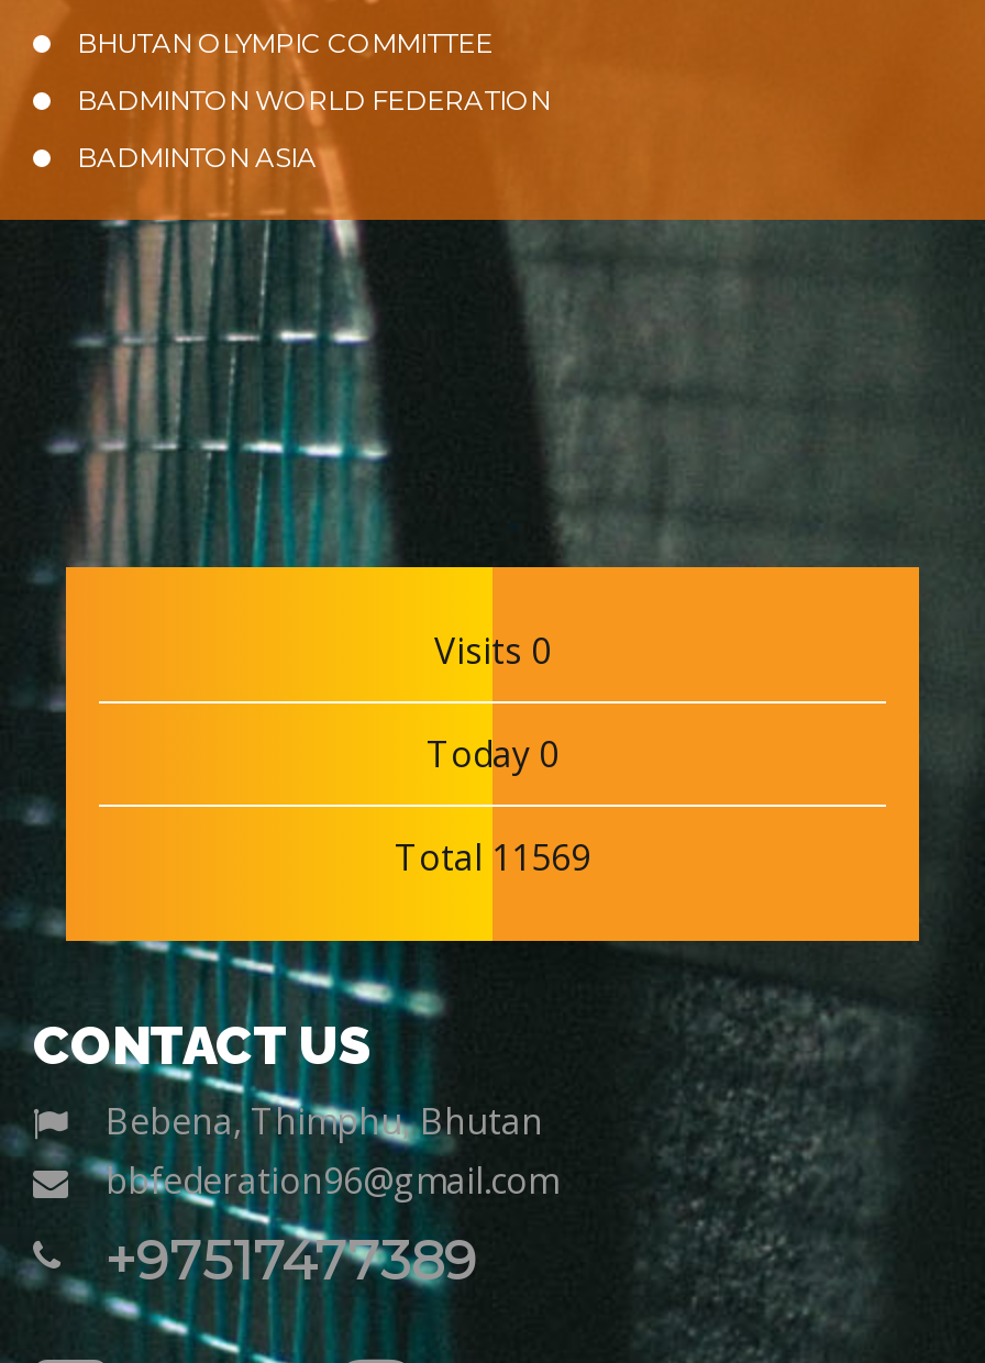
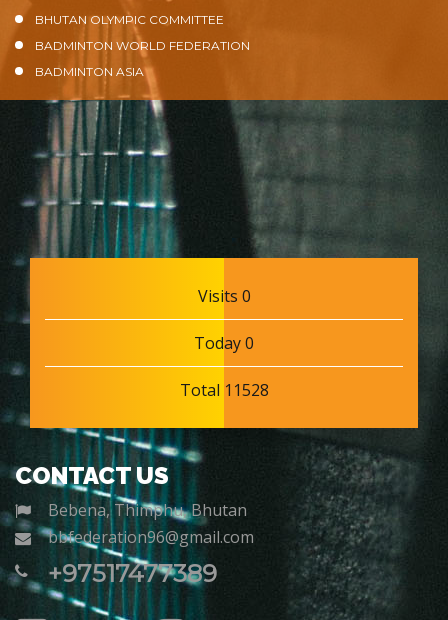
[395,833,590,882] Total 11569 -> [179,379,268,401] Total 11528

